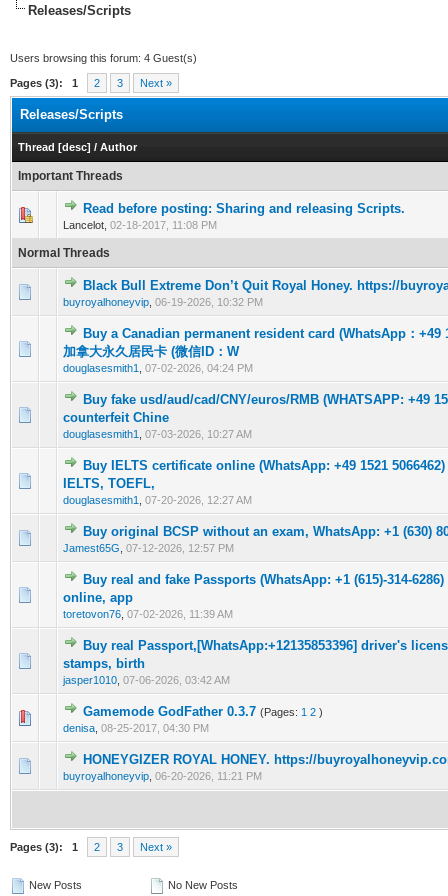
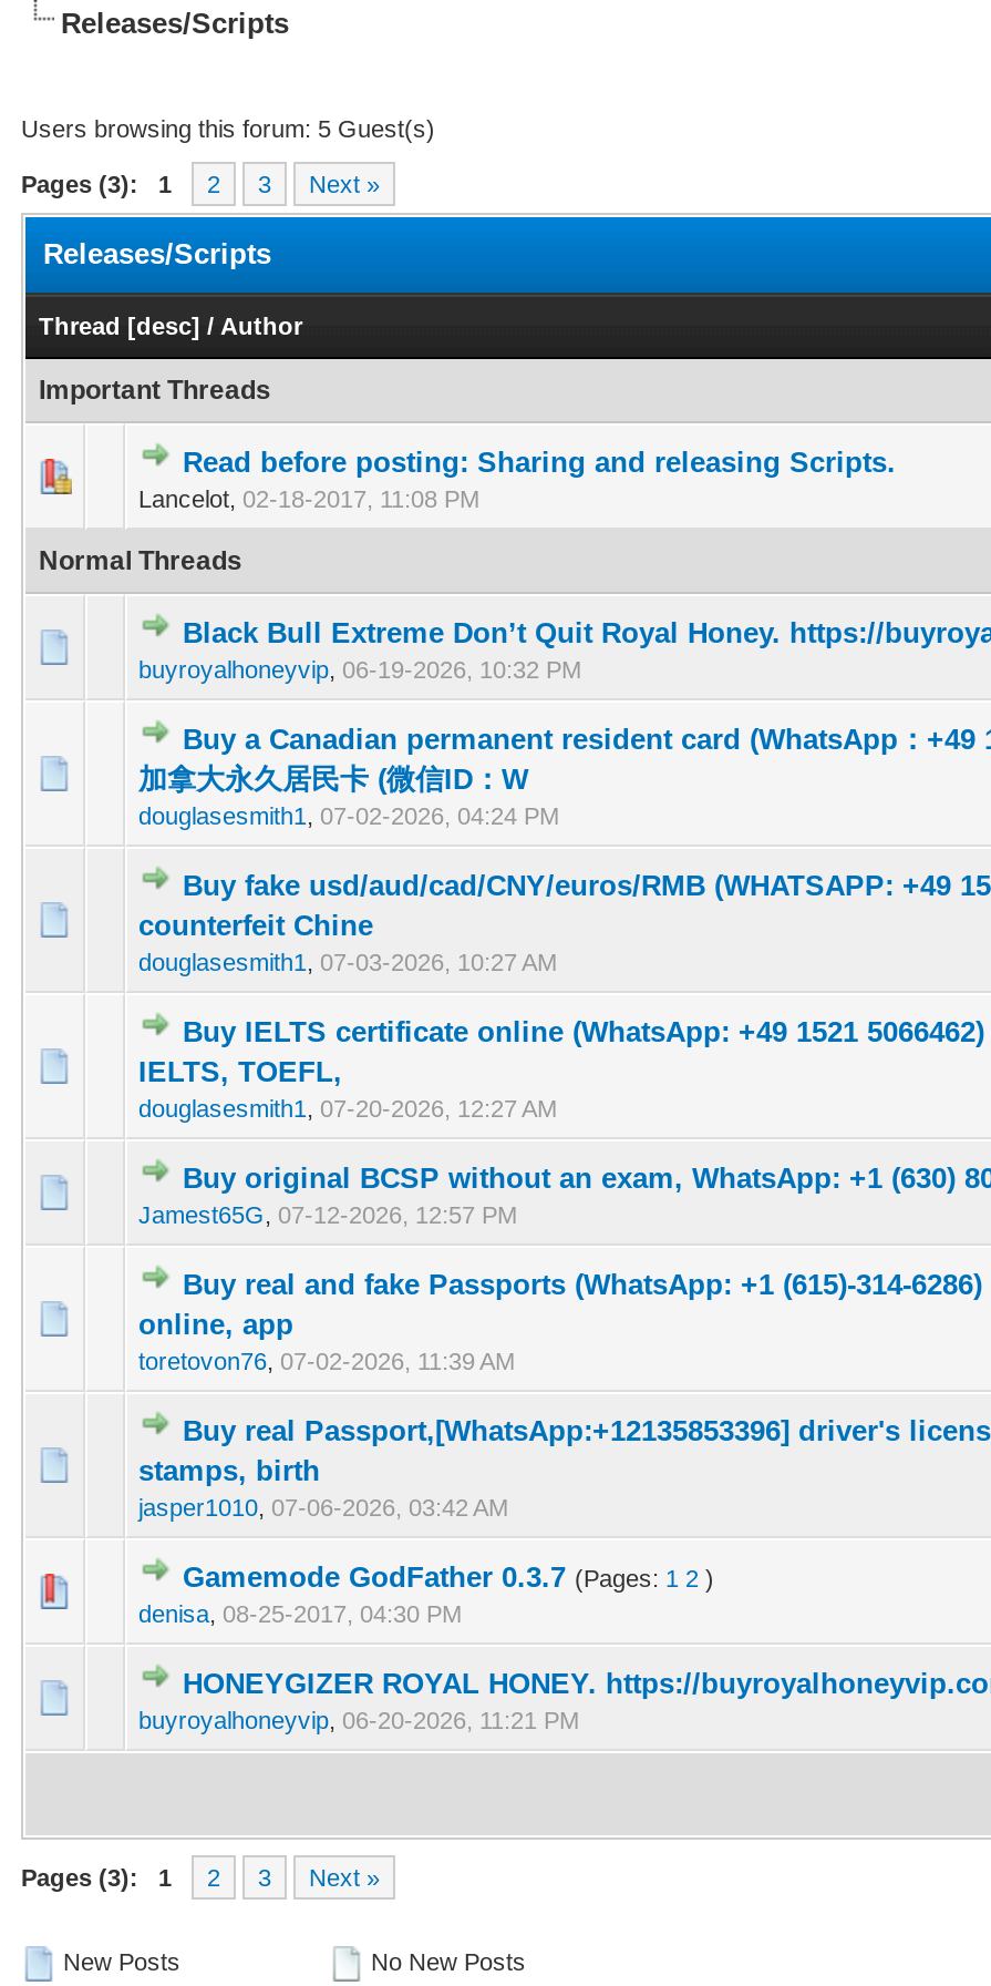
[10,52,197,64] Users browsing this forum: 4 Guest(s) -> [21,115,435,142] Users browsing this forum: 5 Guest(s)

